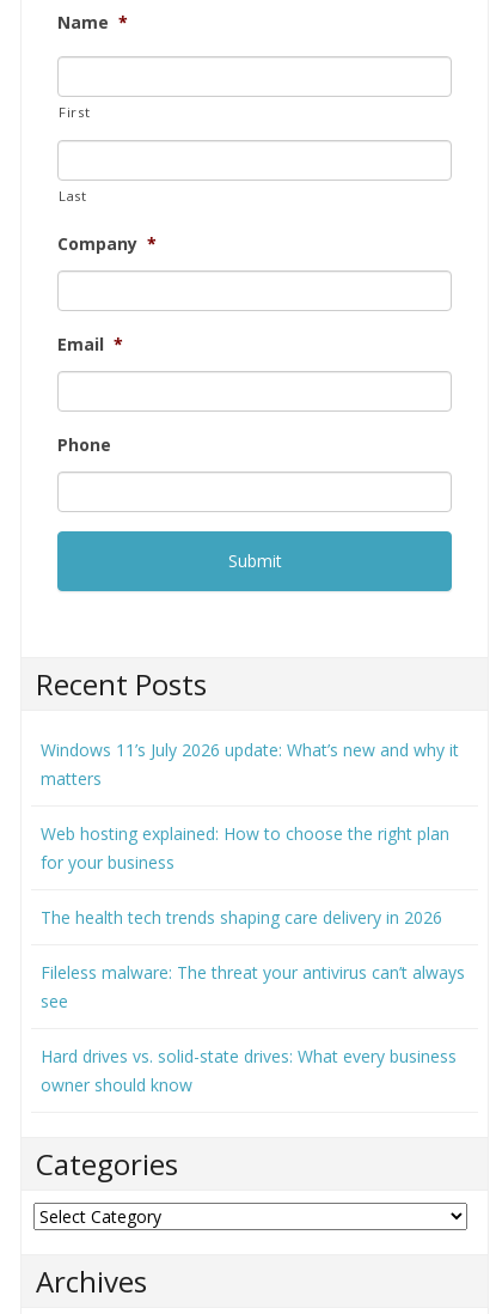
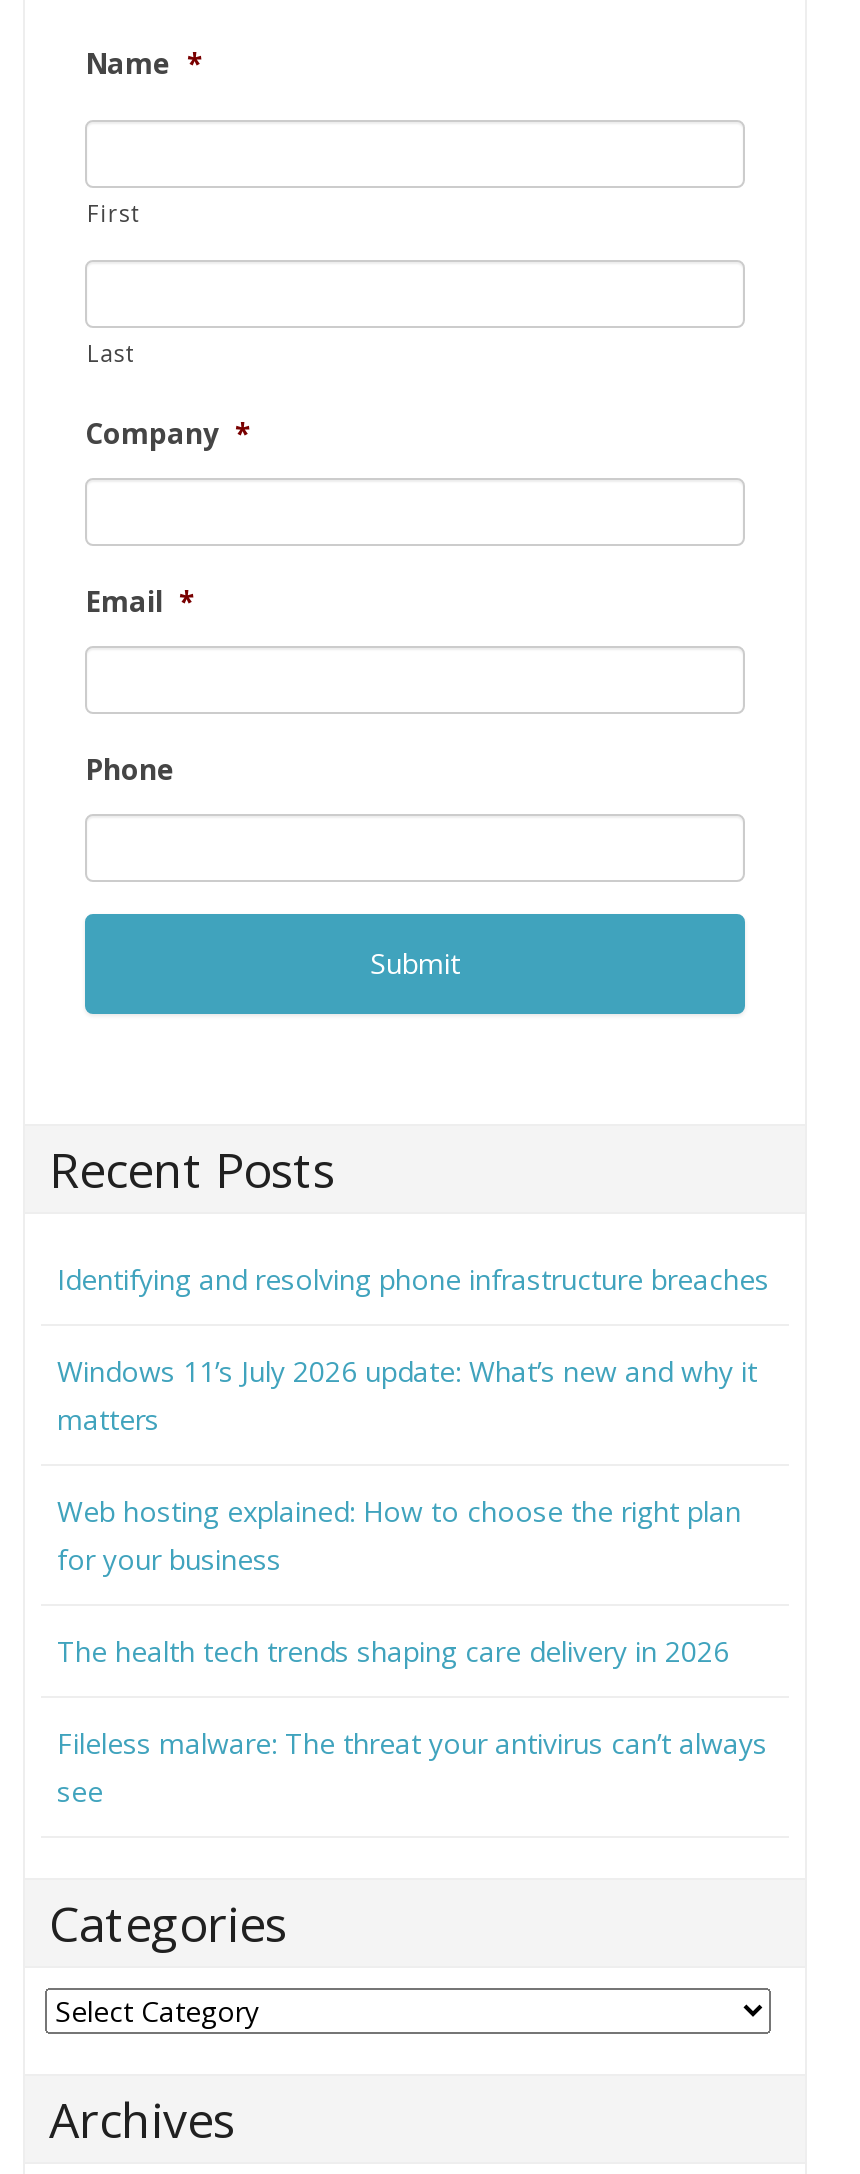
none -> [57,1260,769,1298] Identifying and resolving phone infrastructure breaches
moved [41,738,465,1012] -> [57,1352,767,1810]: Windows 11’s July 2026 update: What’s new and why it | matters | Web hosting explained: How to choose the right plan | for your business | The health tech trends shaping care delivery in 2026 | Fileless malware: The threat your antivirus can’t always | see
[41,1044,457,1096] Hard drives vs. solid-state drives: What every business | owner should know -> none

